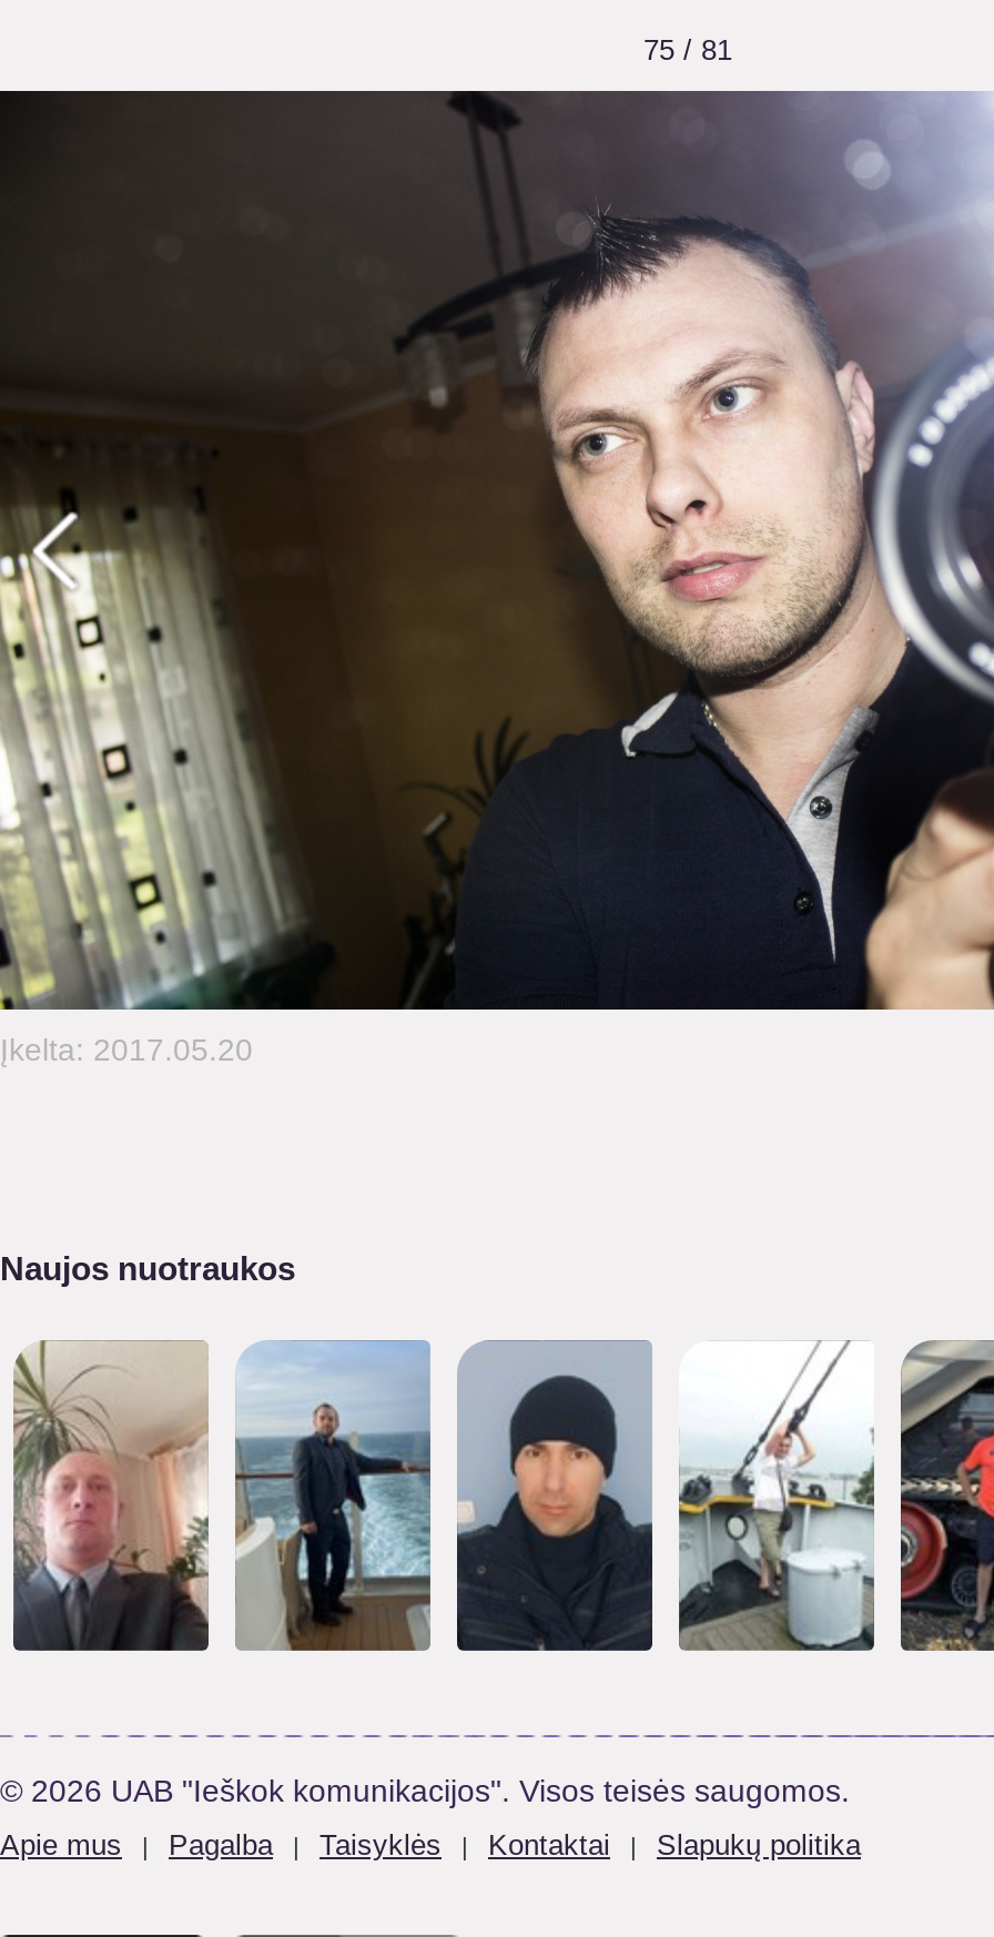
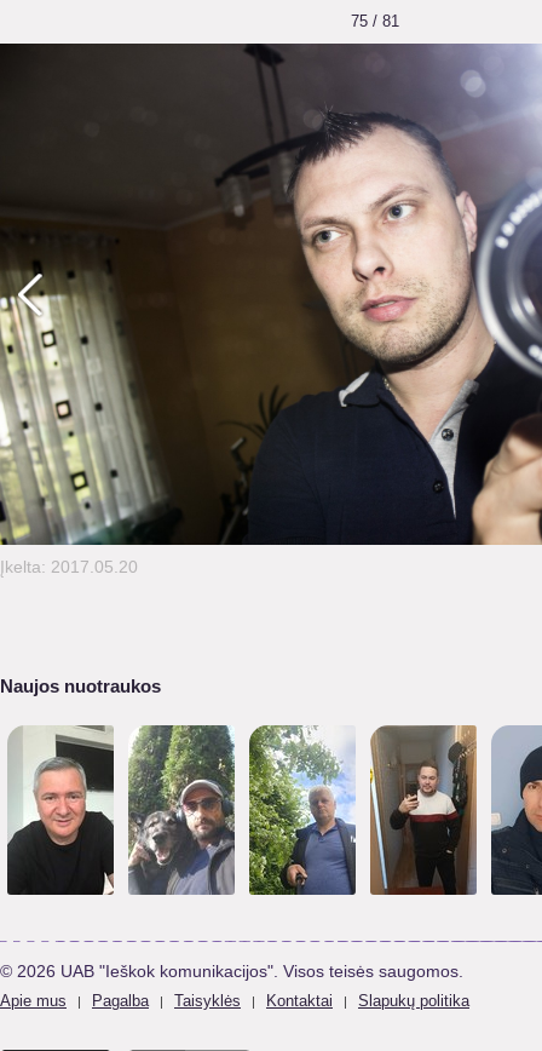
[13,1340,211,1653] [image] -> [8,725,115,895] [image]
[235,1340,430,1651] [image] -> [128,724,235,895] [image]
[455,1340,652,1651] [image] -> [248,725,356,895] [image]
[679,1340,874,1651] [image] -> [369,724,478,896] [image]
[899,1342,987,1653] [image] -> [491,728,538,896] [image]

